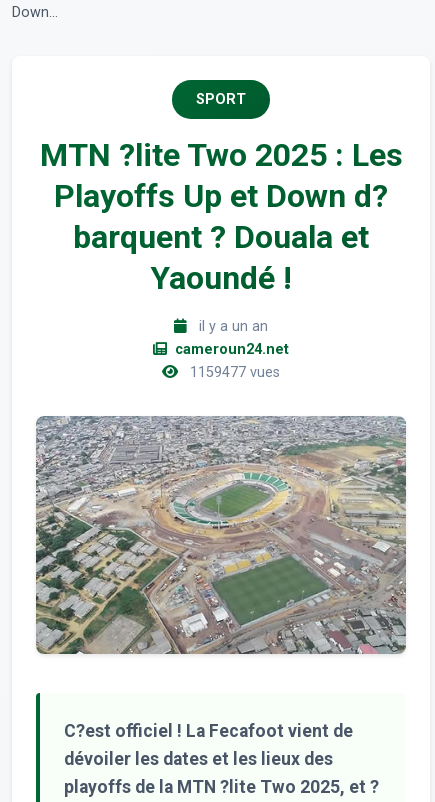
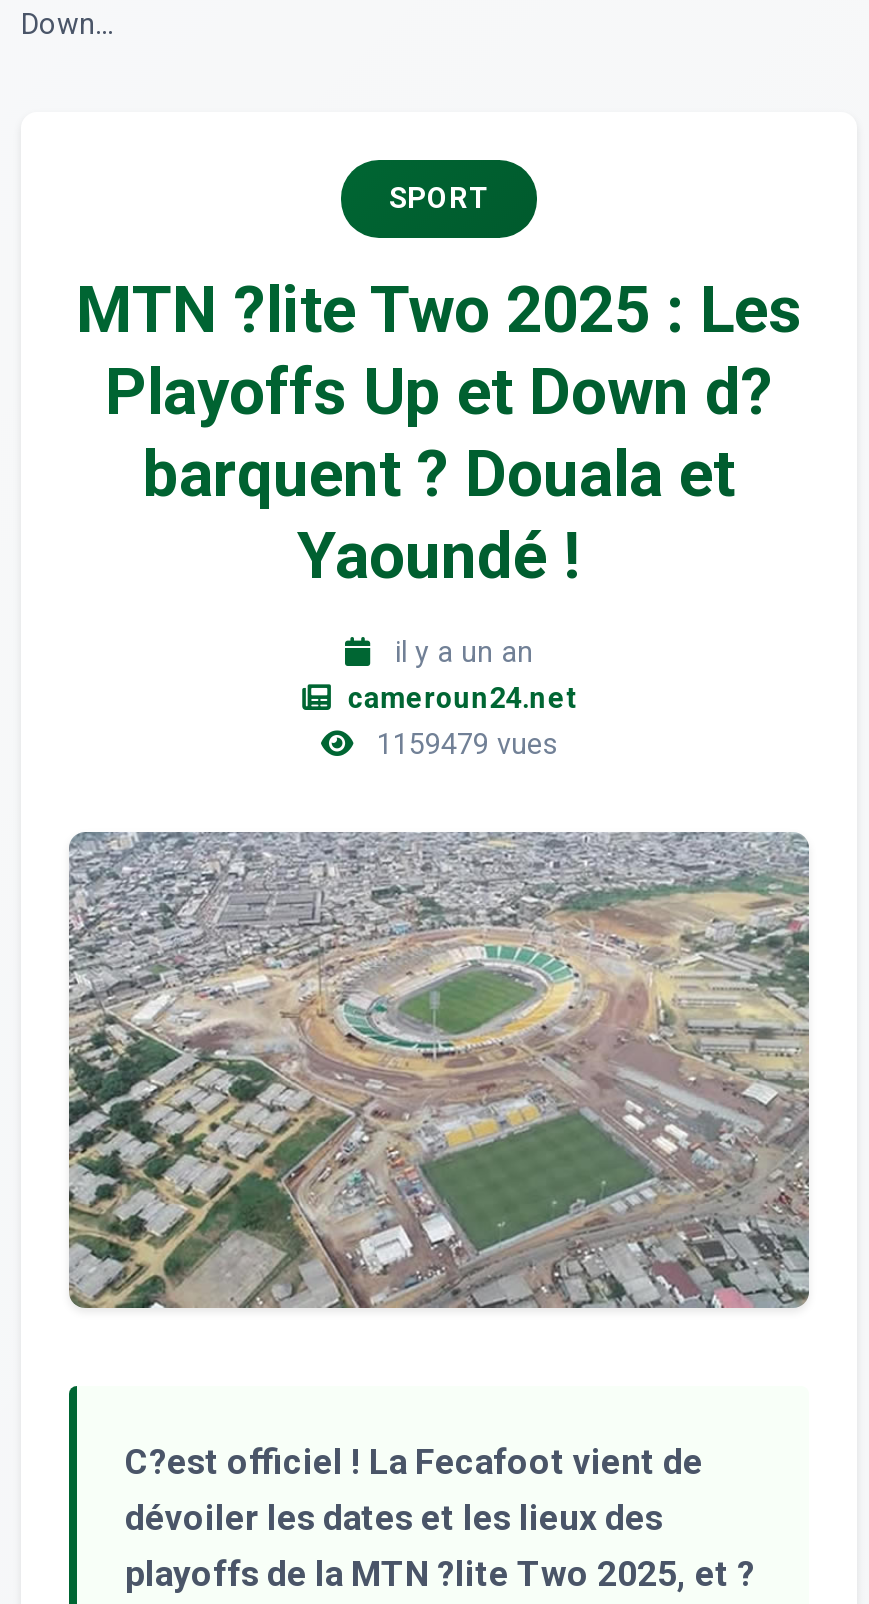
[186,364,280,381] 1159477 vues -> [369,728,557,762] 1159479 vues

